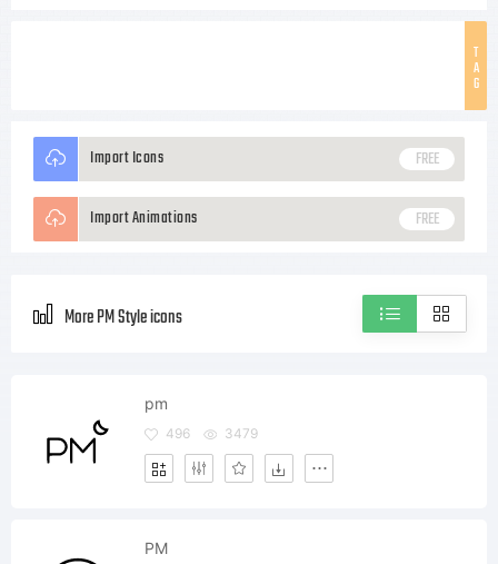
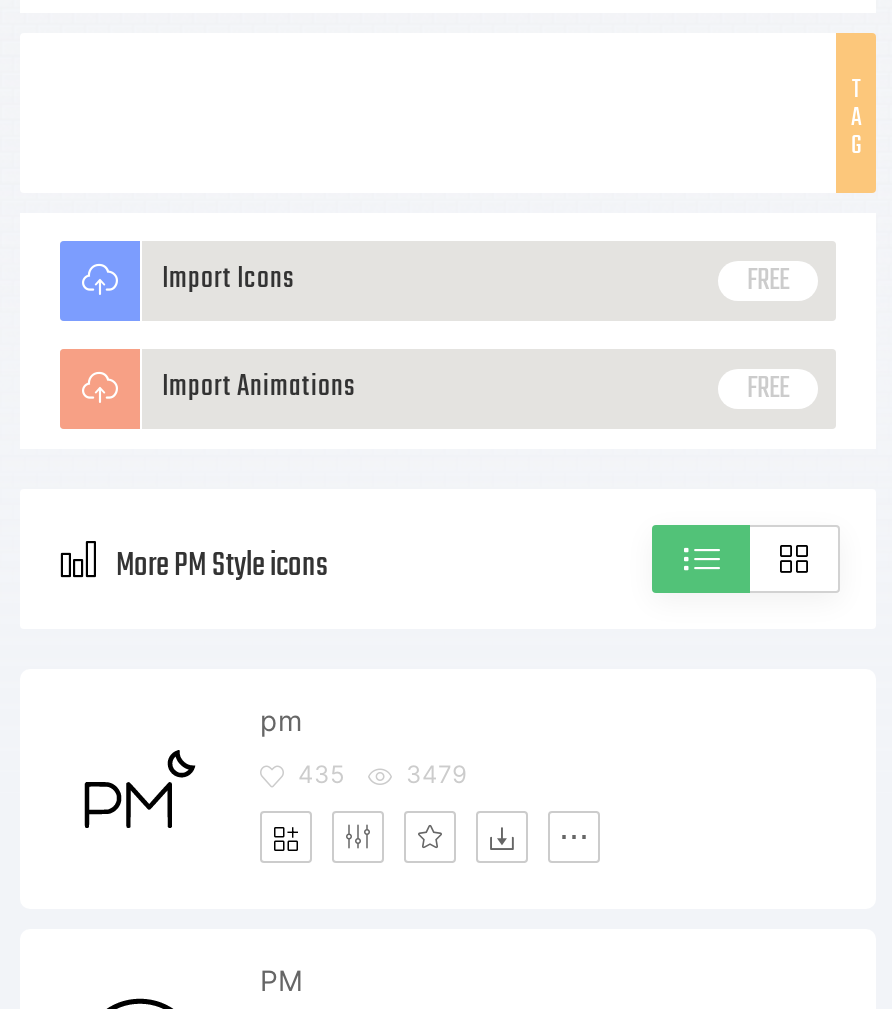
[166,425,190,442] 496 -> [298,759,344,789] 435

